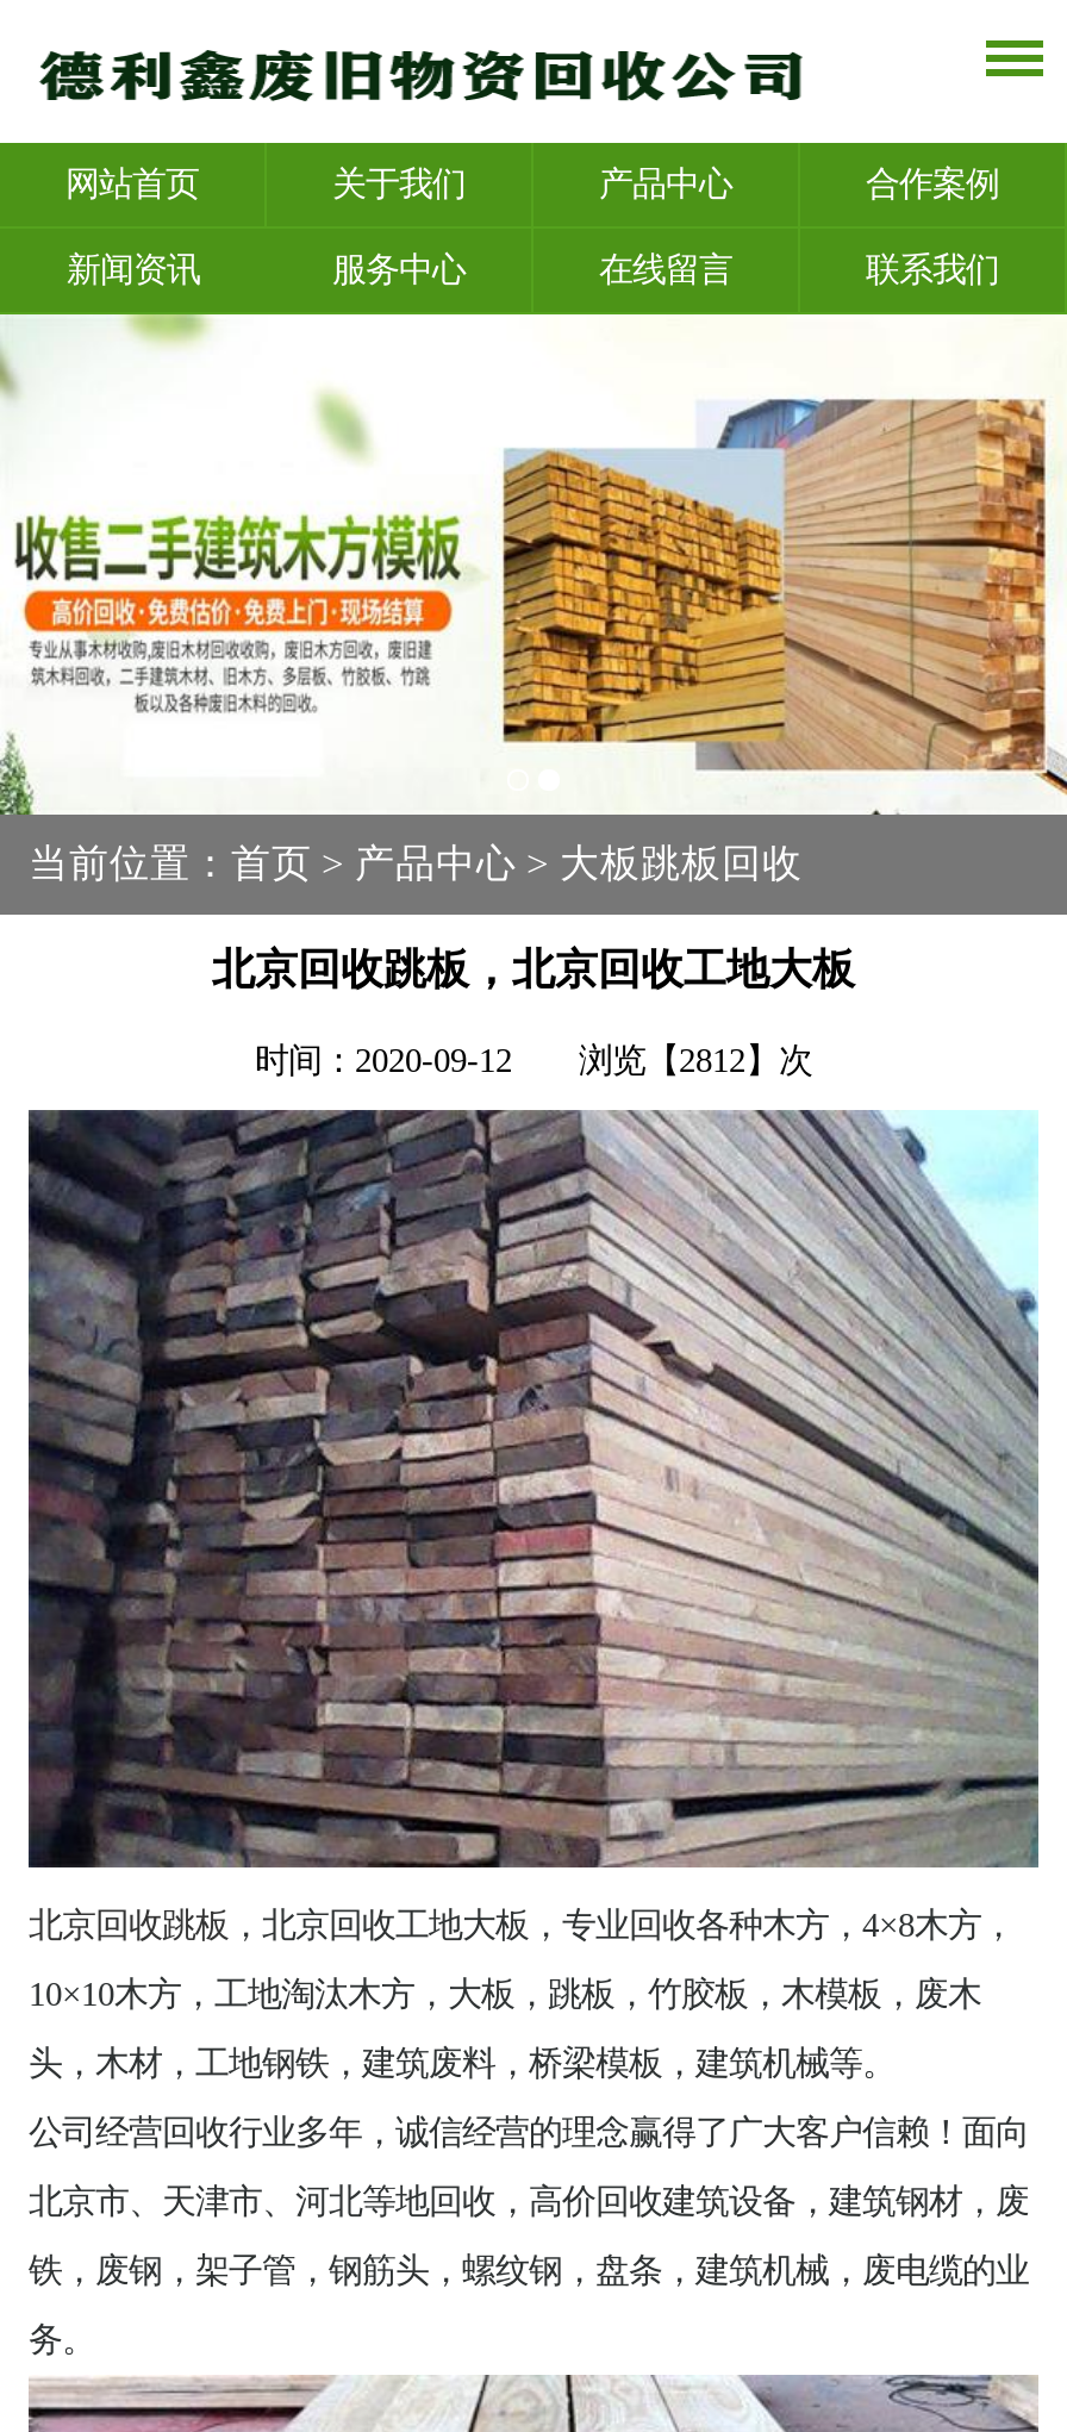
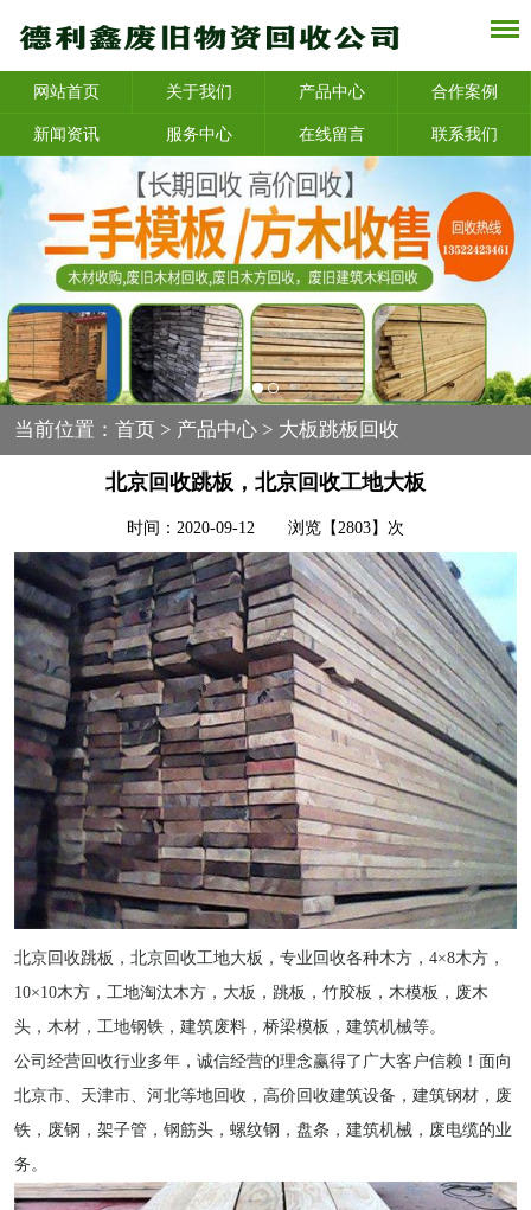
[7,312,1060,817] [image] -> [4,155,527,406] [image]
[255,1040,812,1078] 时间：2020-09-12 浏览【2812】次 -> [127,517,404,536] 时间：2020-09-12 浏览【2803】次

